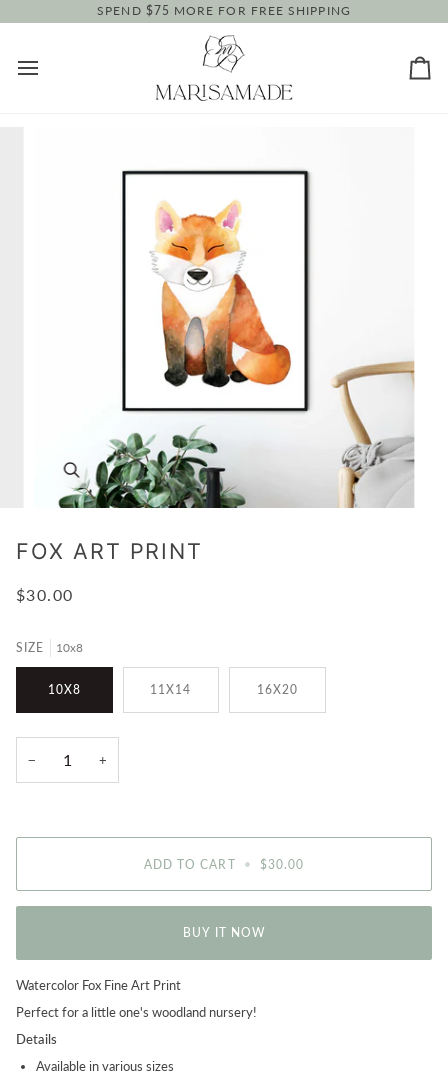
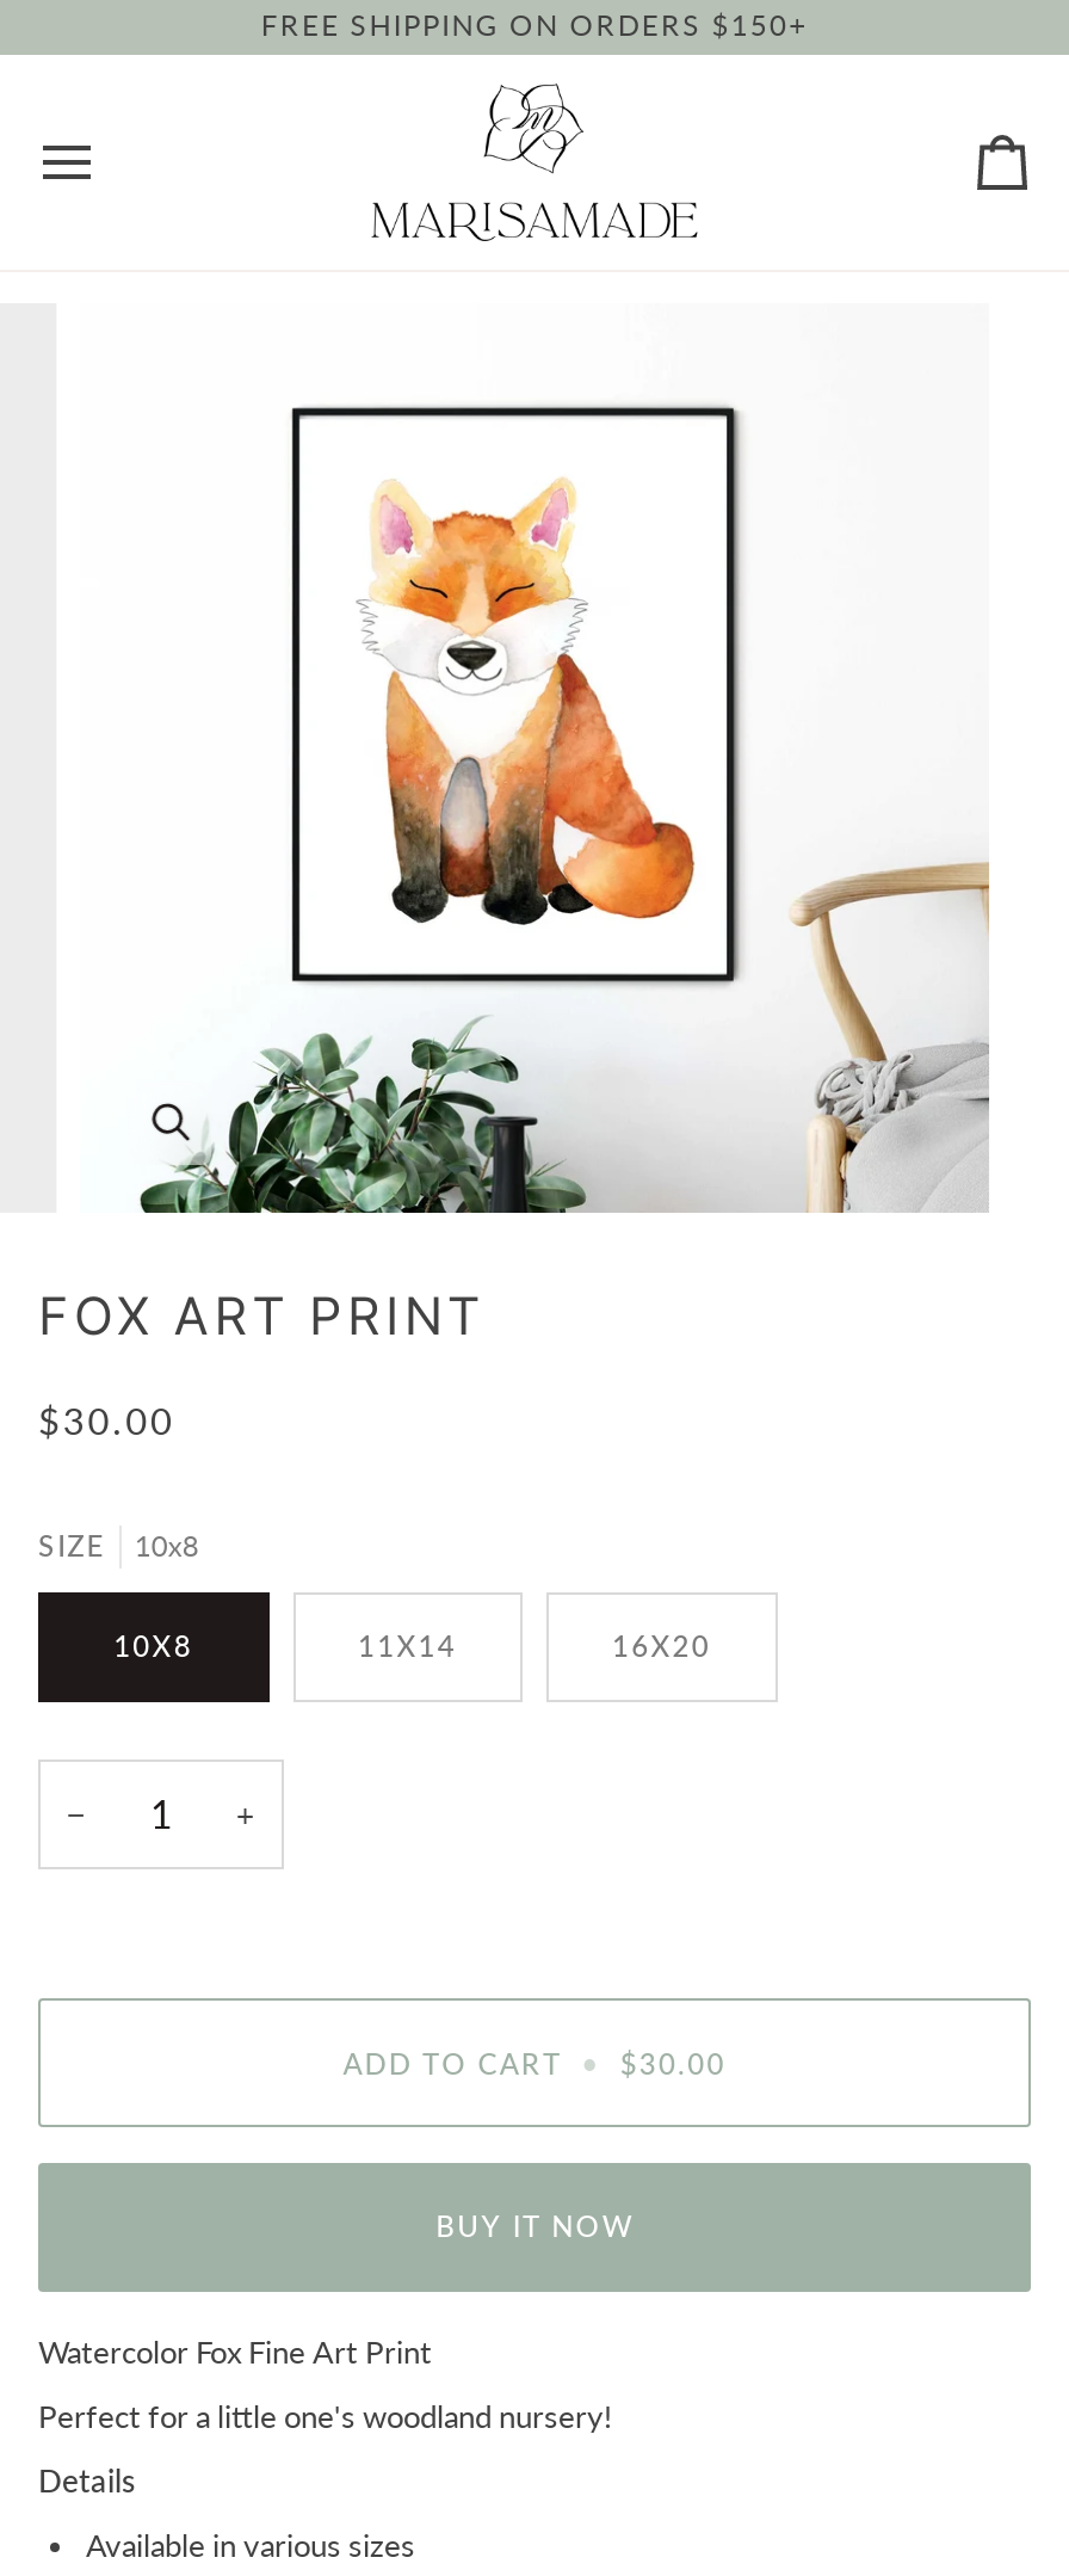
[97,3,351,18] SPEND $75 MORE FOR FREE SHIPPING -> [261,8,808,44] FREE SHIPPING ON ORDERS $150+

